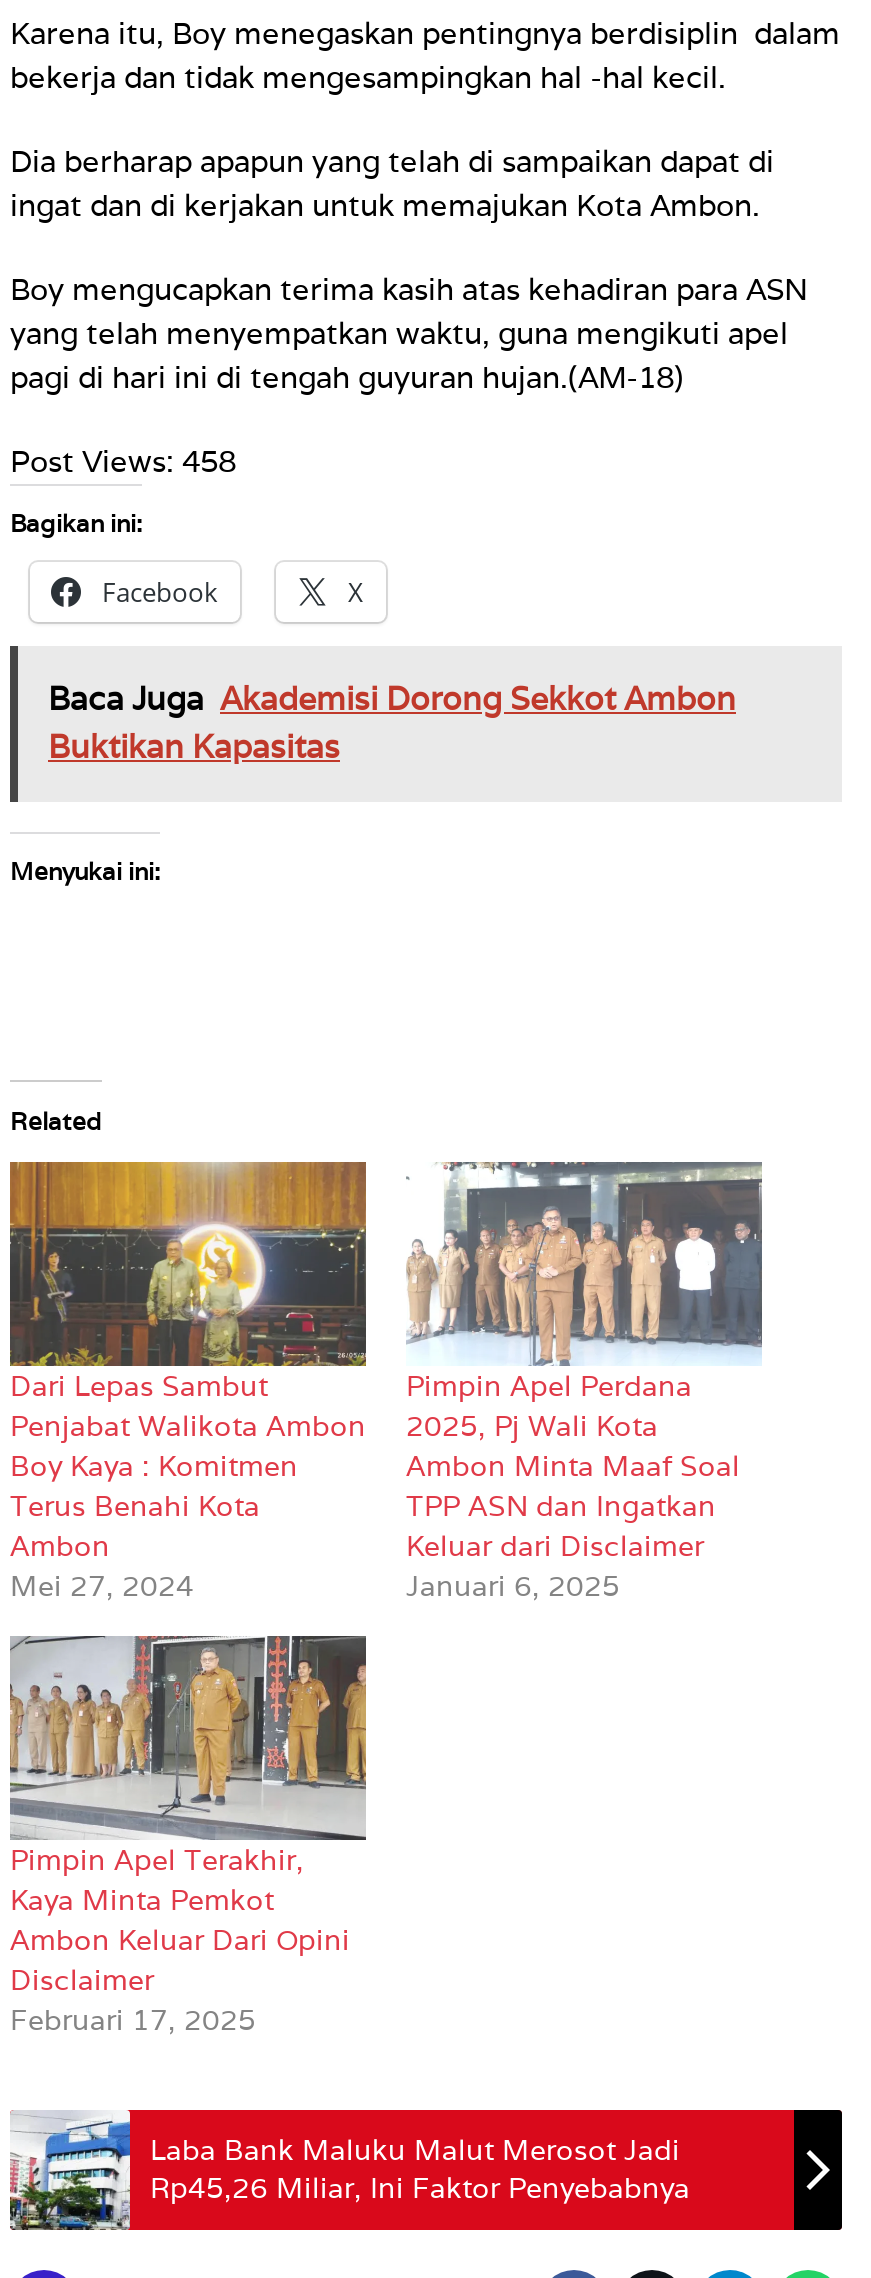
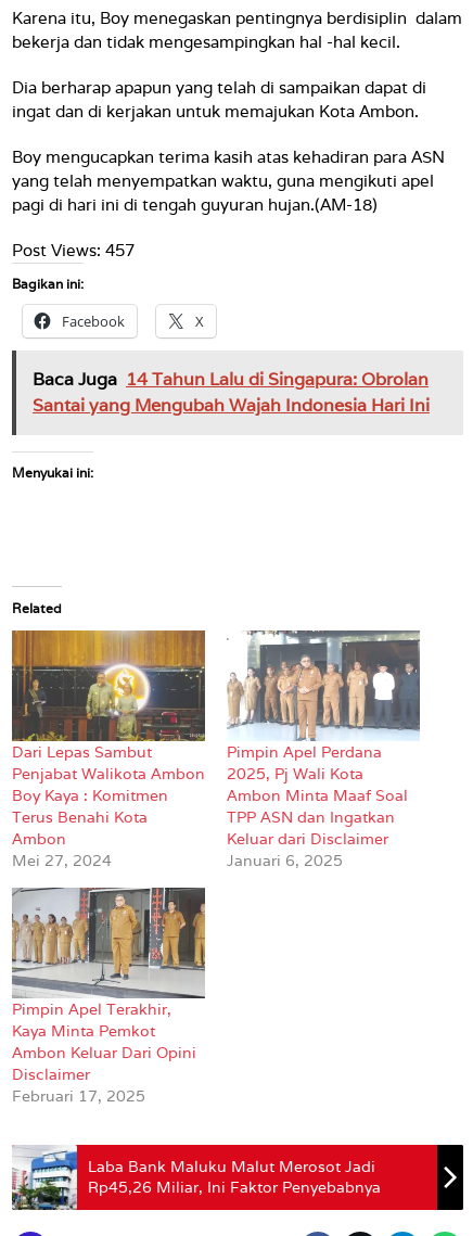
[10,442,236,480] Post Views: 458 -> [12,240,135,261] Post Views: 457
[48,678,736,768] Baca Juga Akademisi Dorong Sekkot Ambon | Buktikan Kapasitas -> [33,368,430,417] Baca Juga 14 Tahun Lalu di Singapura: Obrolan | Santai yang Mengubah Wajah Indonesia Hari Ini

